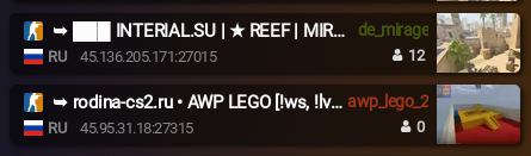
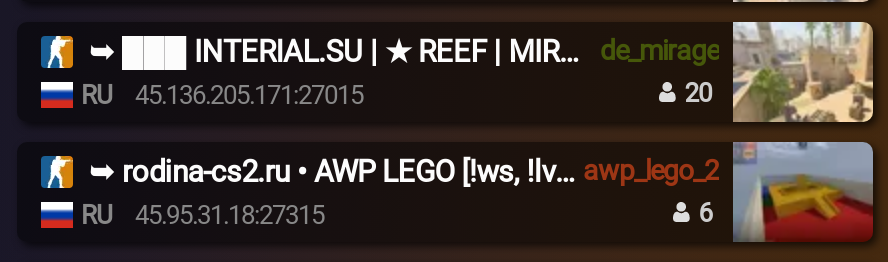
[405,46,424,64] 12 -> [679,78,711,108] 20
[413,118,424,136] 0 -> [693,198,712,228] 6

